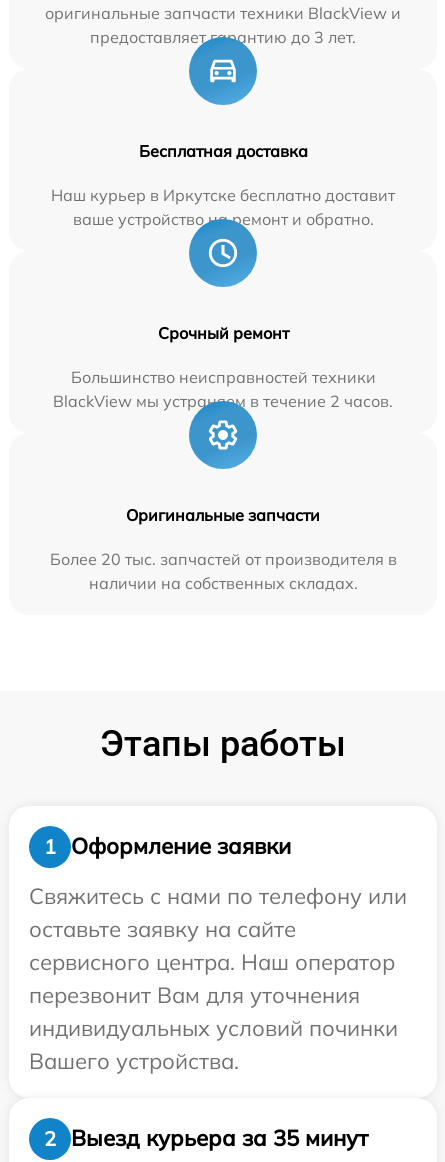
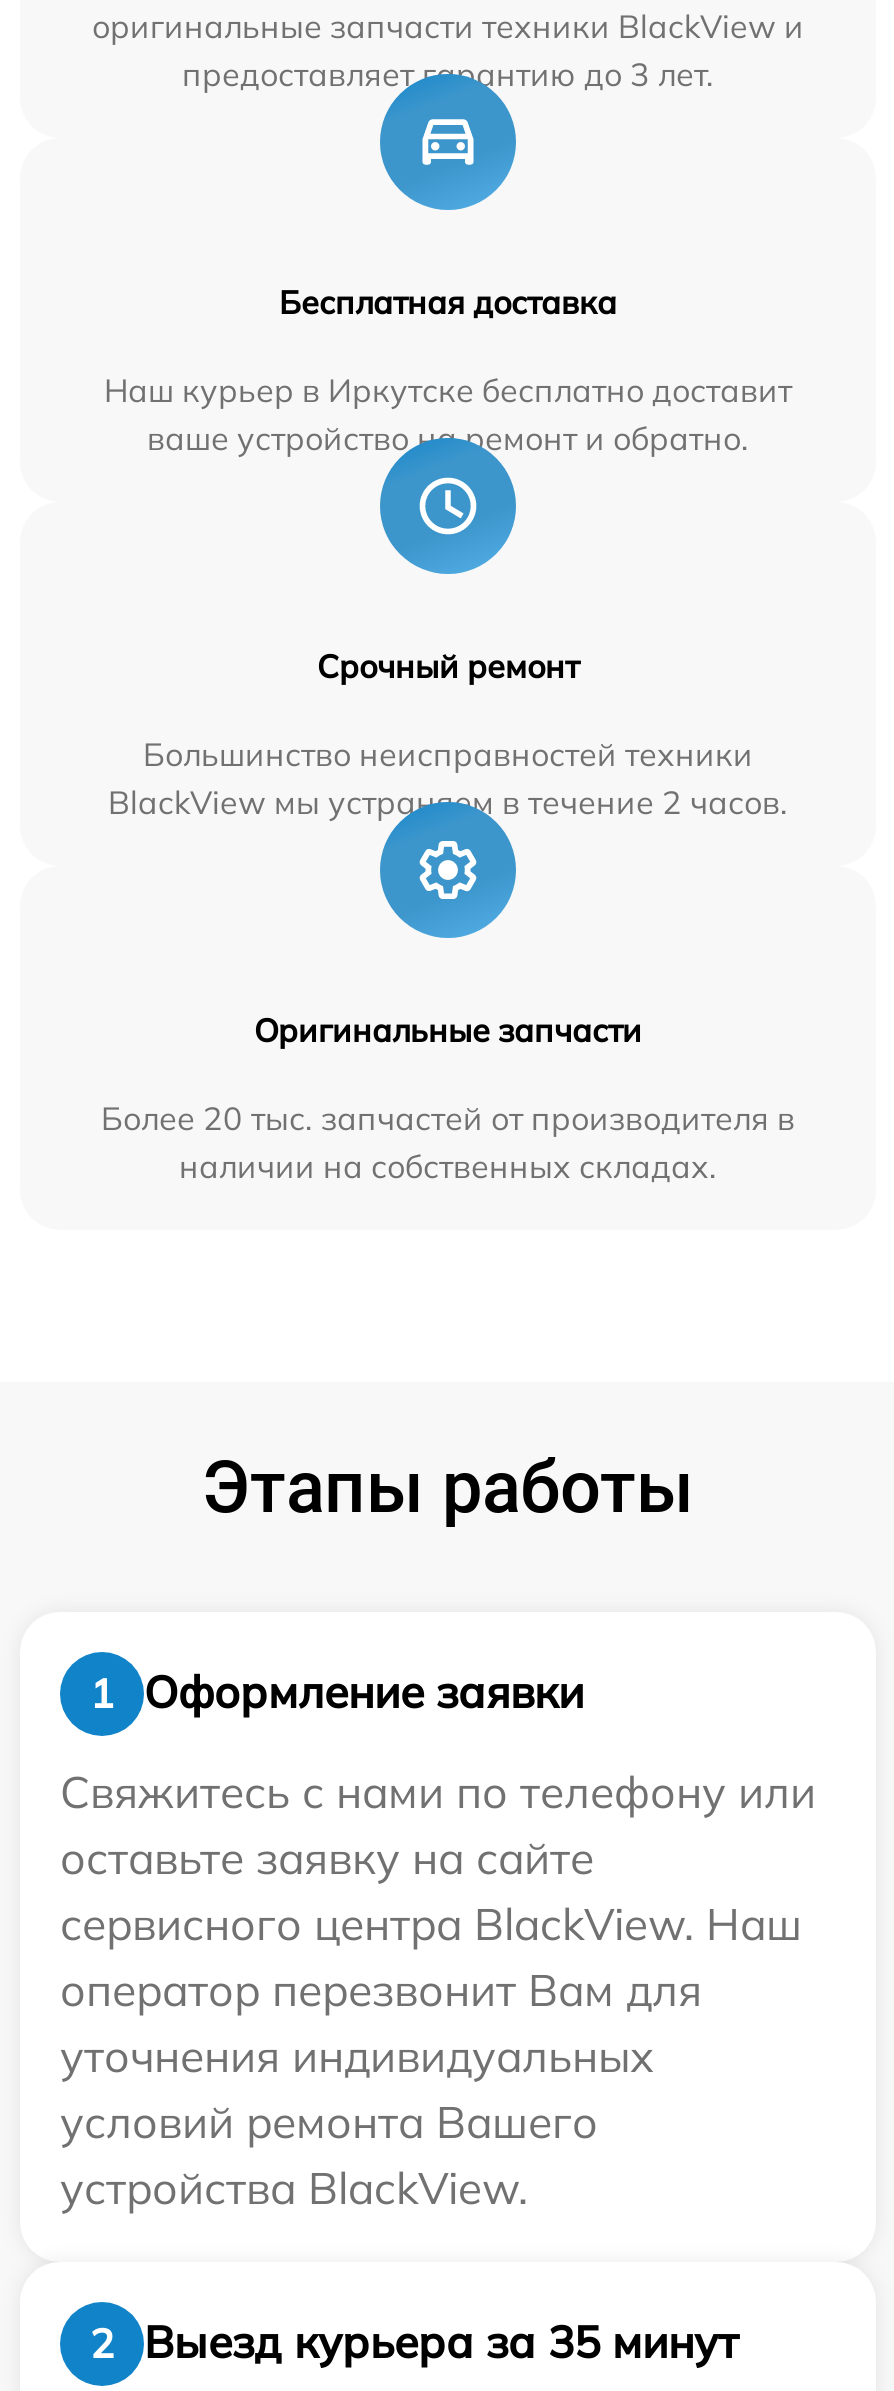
[29,948,398,1075] сервисного центра. Наш оператор | перезвонит Вам для уточнения | индивидуальных условий починки | Вашего устройства. -> [60,1896,802,2216] сервисного центра BlackView. Наш | оператор перезвонит Вам для | уточнения индивидуальных | условий ремонта Вашего | устройства BlackView.

